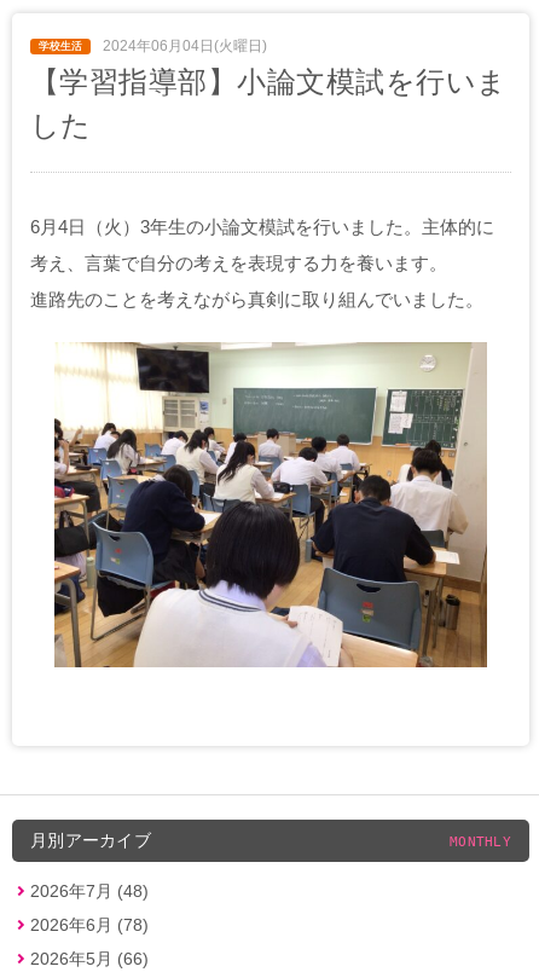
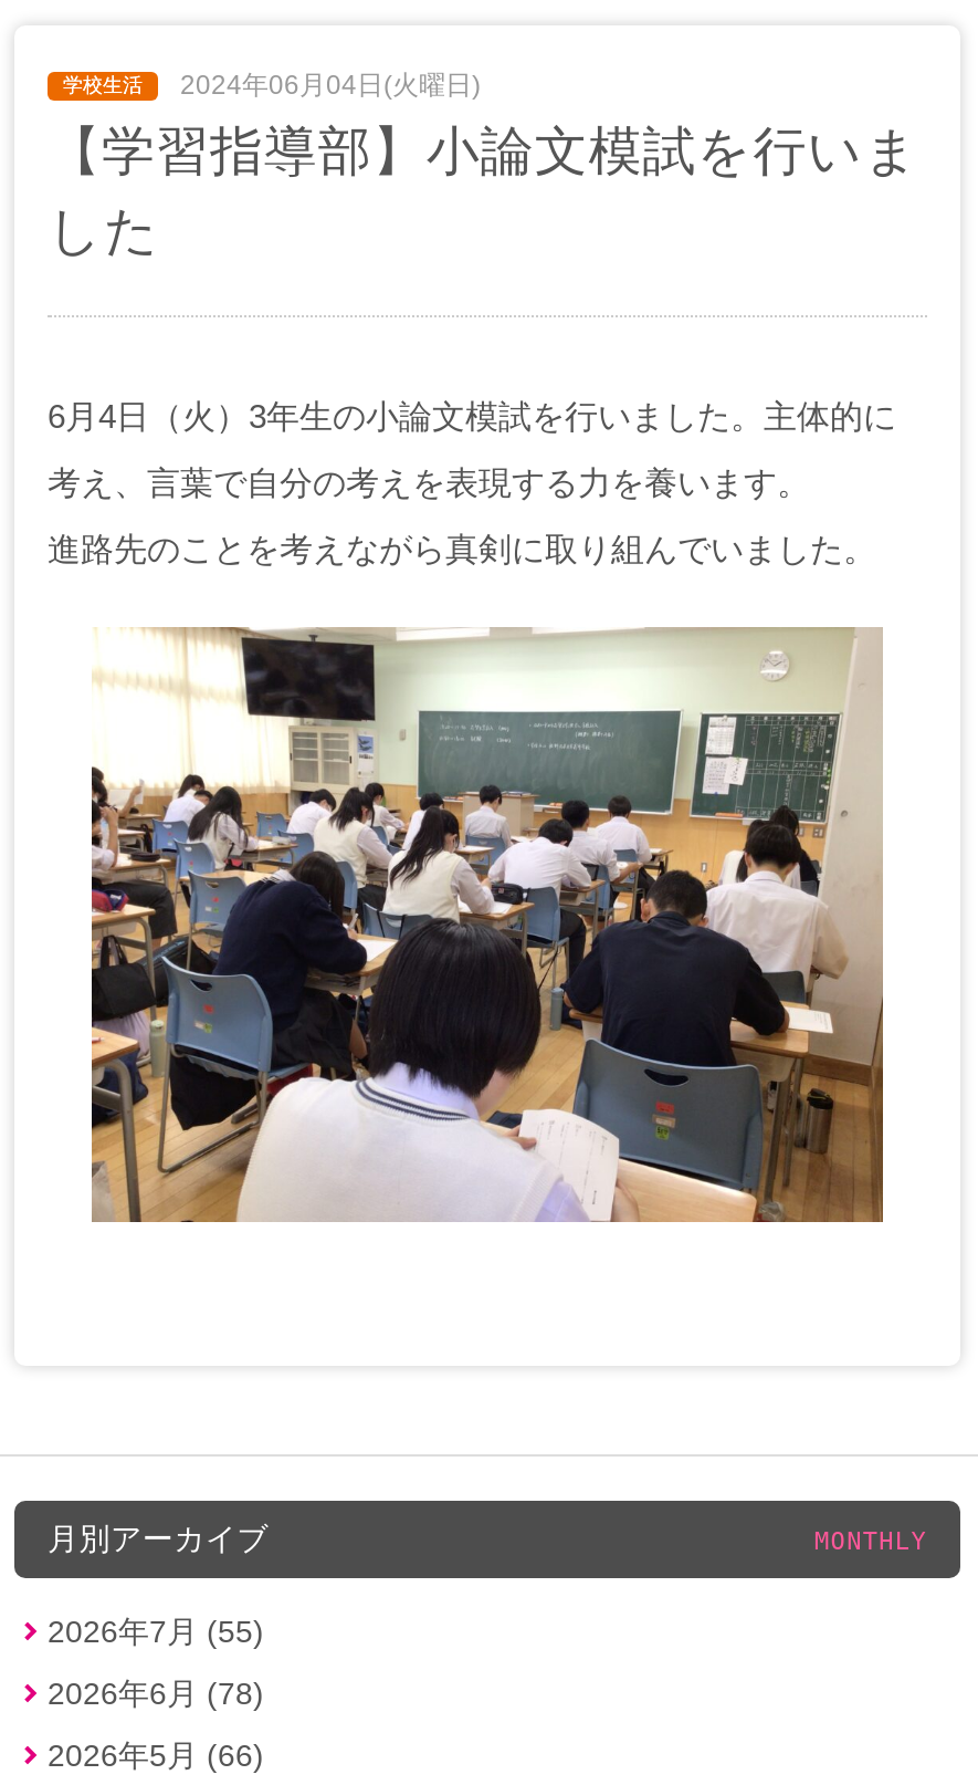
[30,881,149,900] 2026年7月 (48) -> [48,1613,264,1648] 2026年7月 (55)

